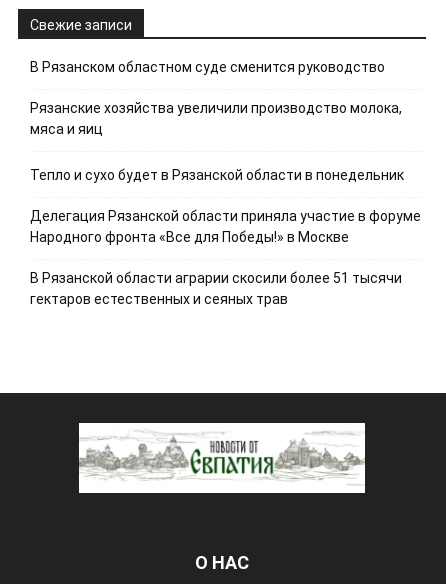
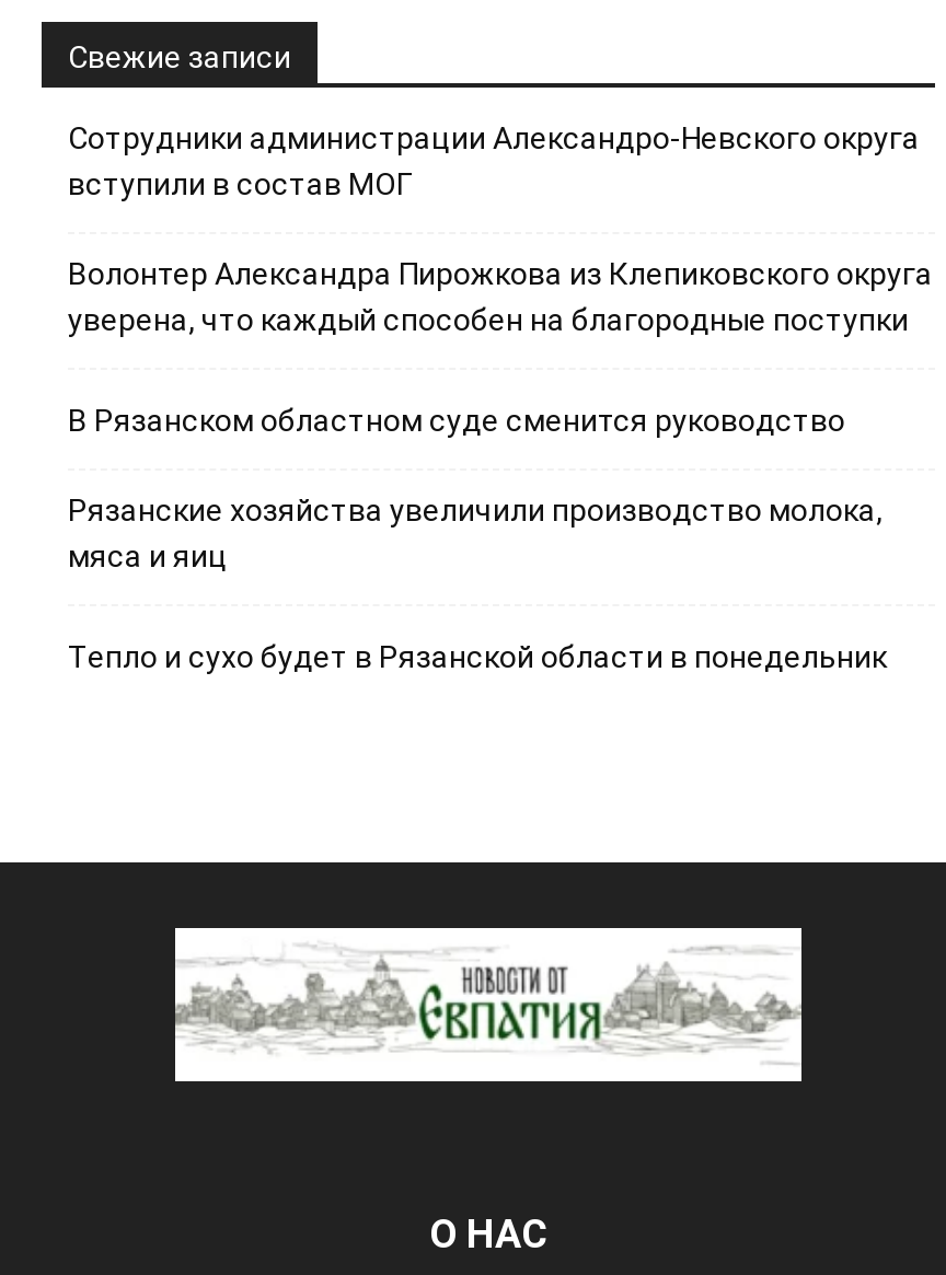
none -> [68,120,933,336] Сотрудники администрации Александро-Невского округа | вступили в состав МОГ | Волонтер Александра Пирожкова из Клепиковского округа | уверена, что каждый способен на благородные поступки
moved [30,59,404,183] -> [68,402,887,673]: В Рязанском областном суде сменится руководство | Рязанские хозяйства увеличили производство молока, | мяса и яиц | Тепло и сухо будет в Рязанской области в понедельник
[30,208,421,307] Делегация Рязанской области приняла участие в форуме | Народного фронта «Все для Победы!» в Москве | В Рязанской области аграрии скосили более 51 тысячи | гектаров естественных и сеяных трав -> none

